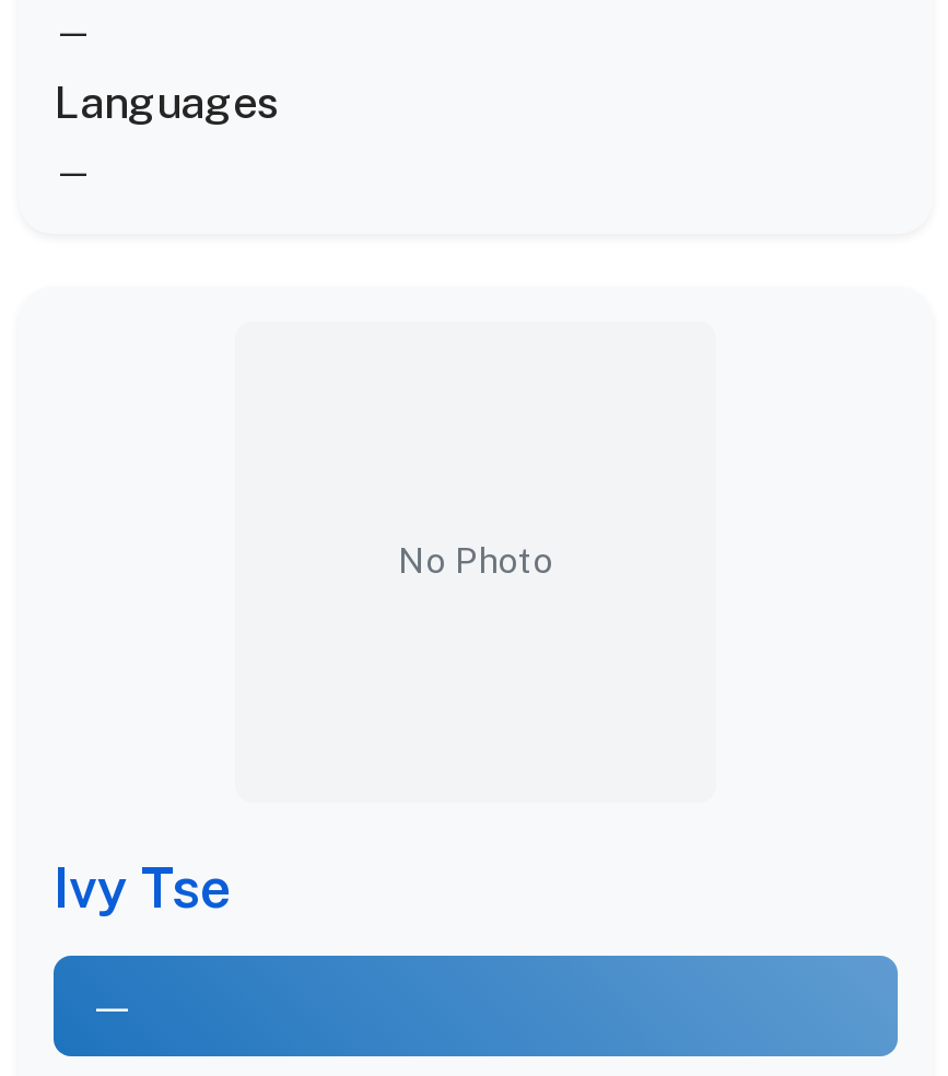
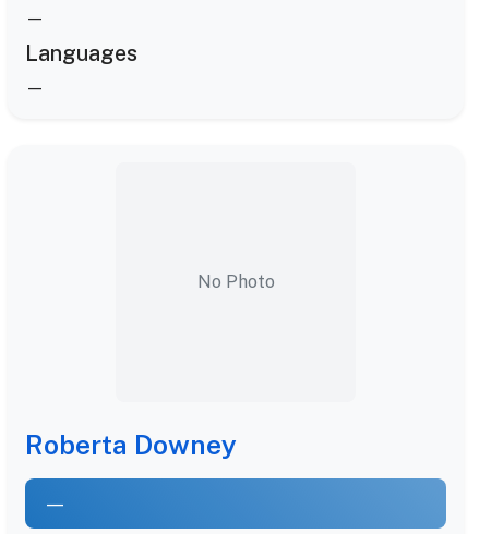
[54,855,231,921] Ivy Tse -> [25,428,237,461] Roberta Downey

